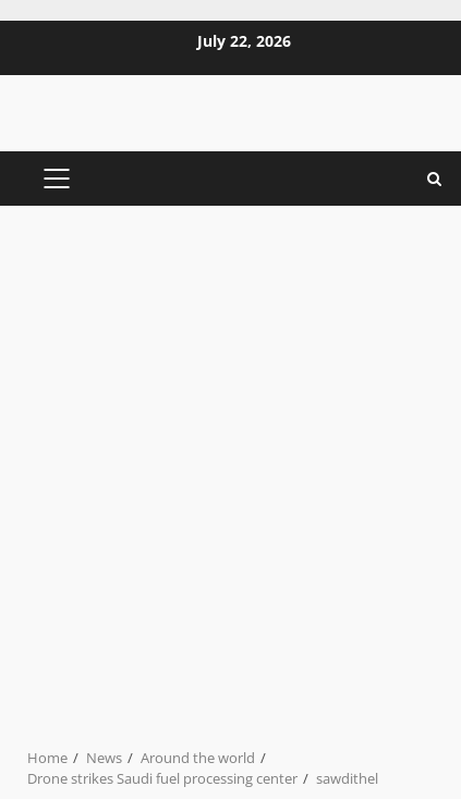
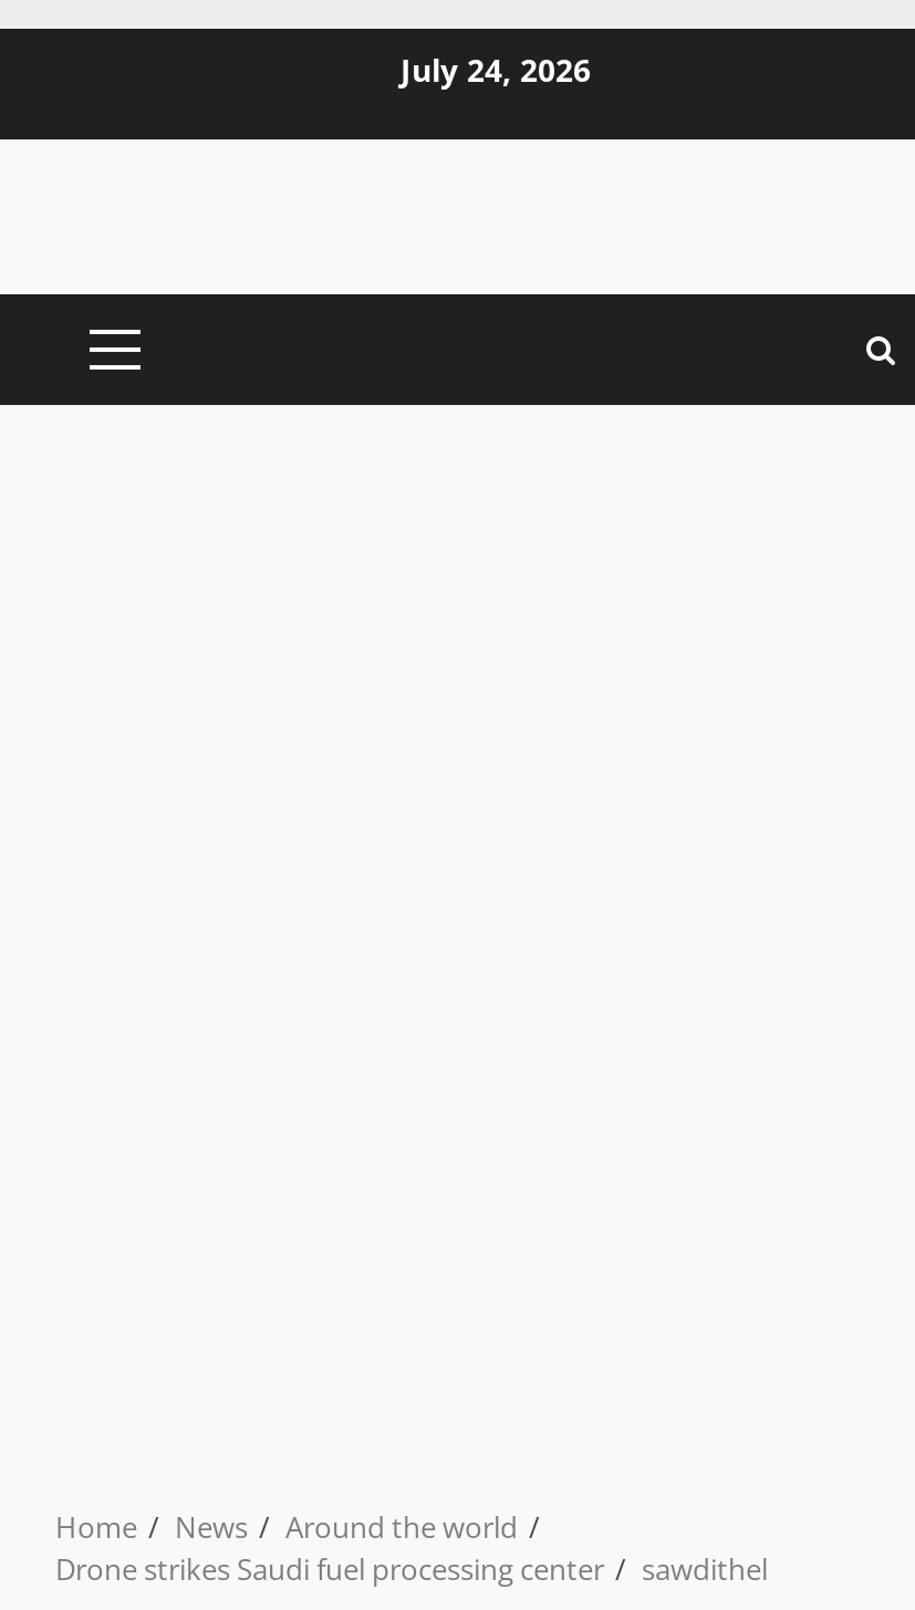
[197,30,291,51] July 22, 2026 -> [401,48,591,90] July 24, 2026

